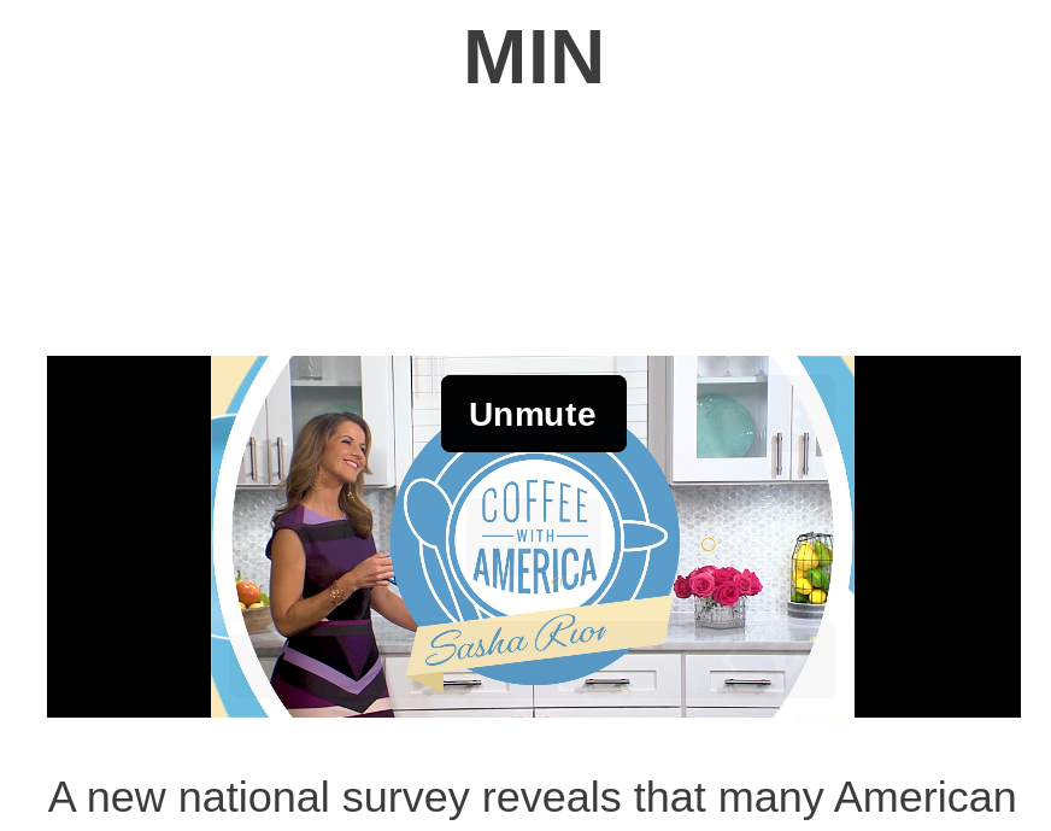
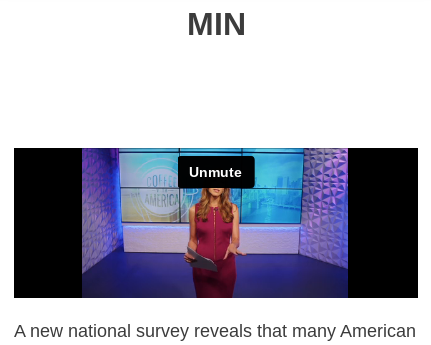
[209,356,857,720] [image] -> [81,147,349,299] [image]

